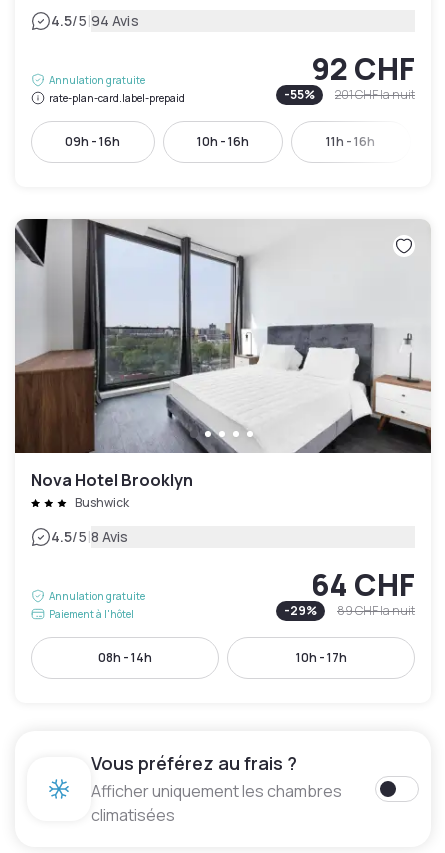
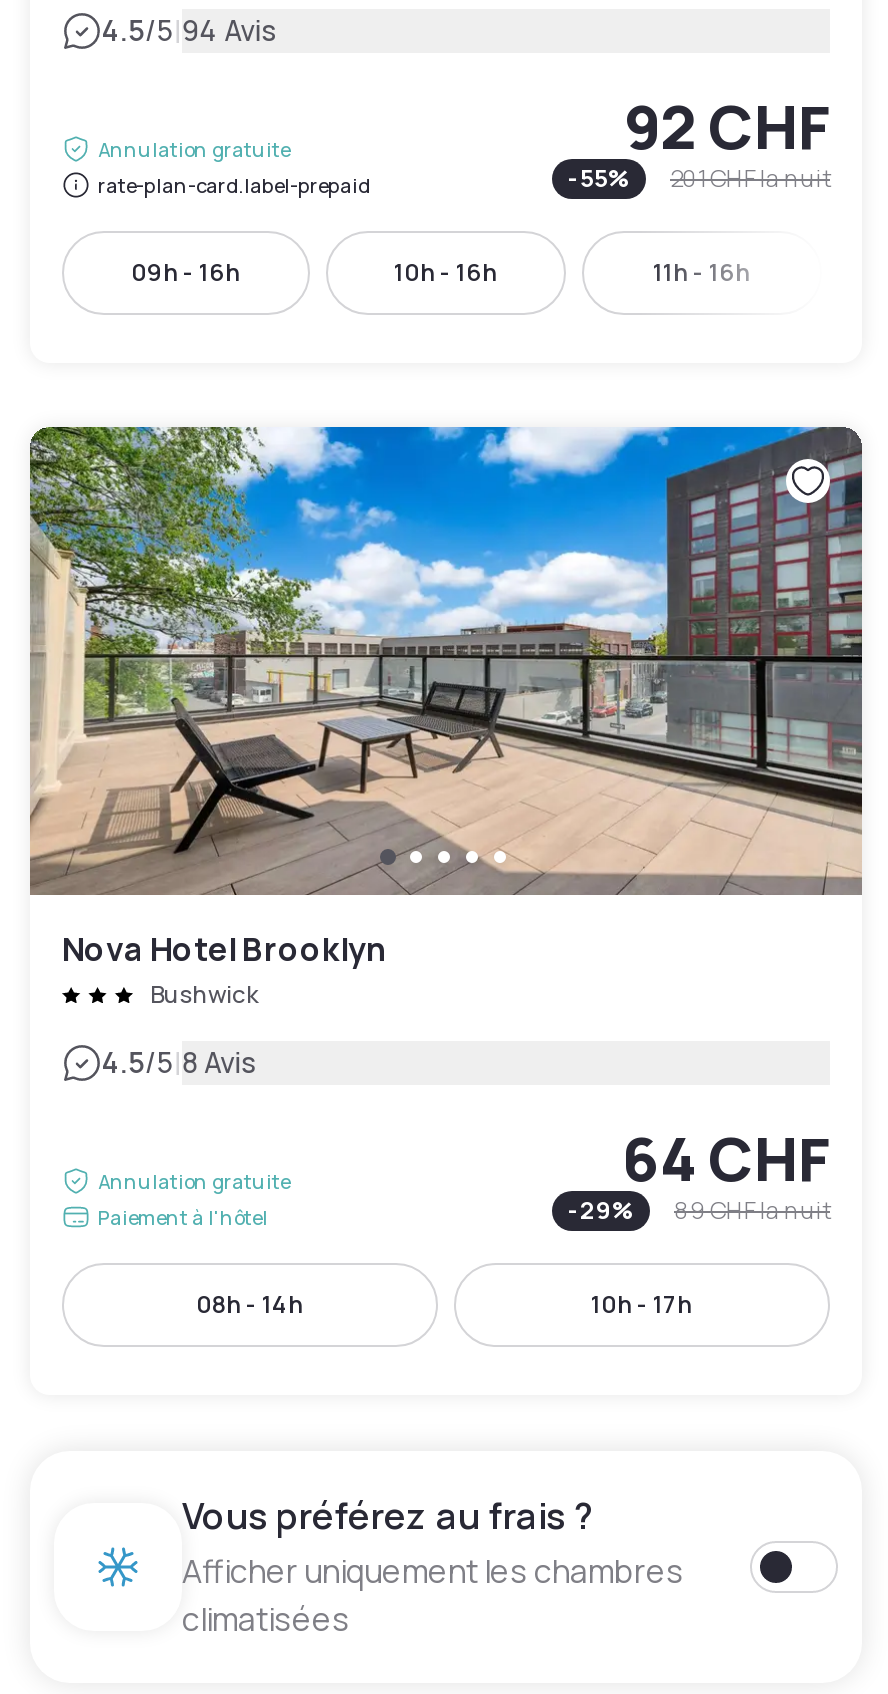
[14,218,432,454] [image] -> [30,425,864,897] [image]

